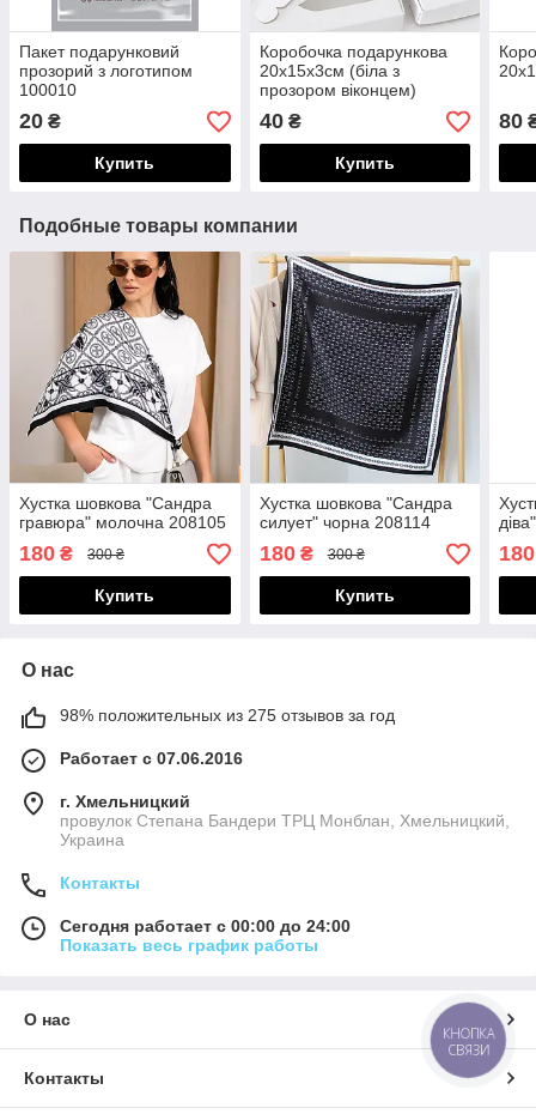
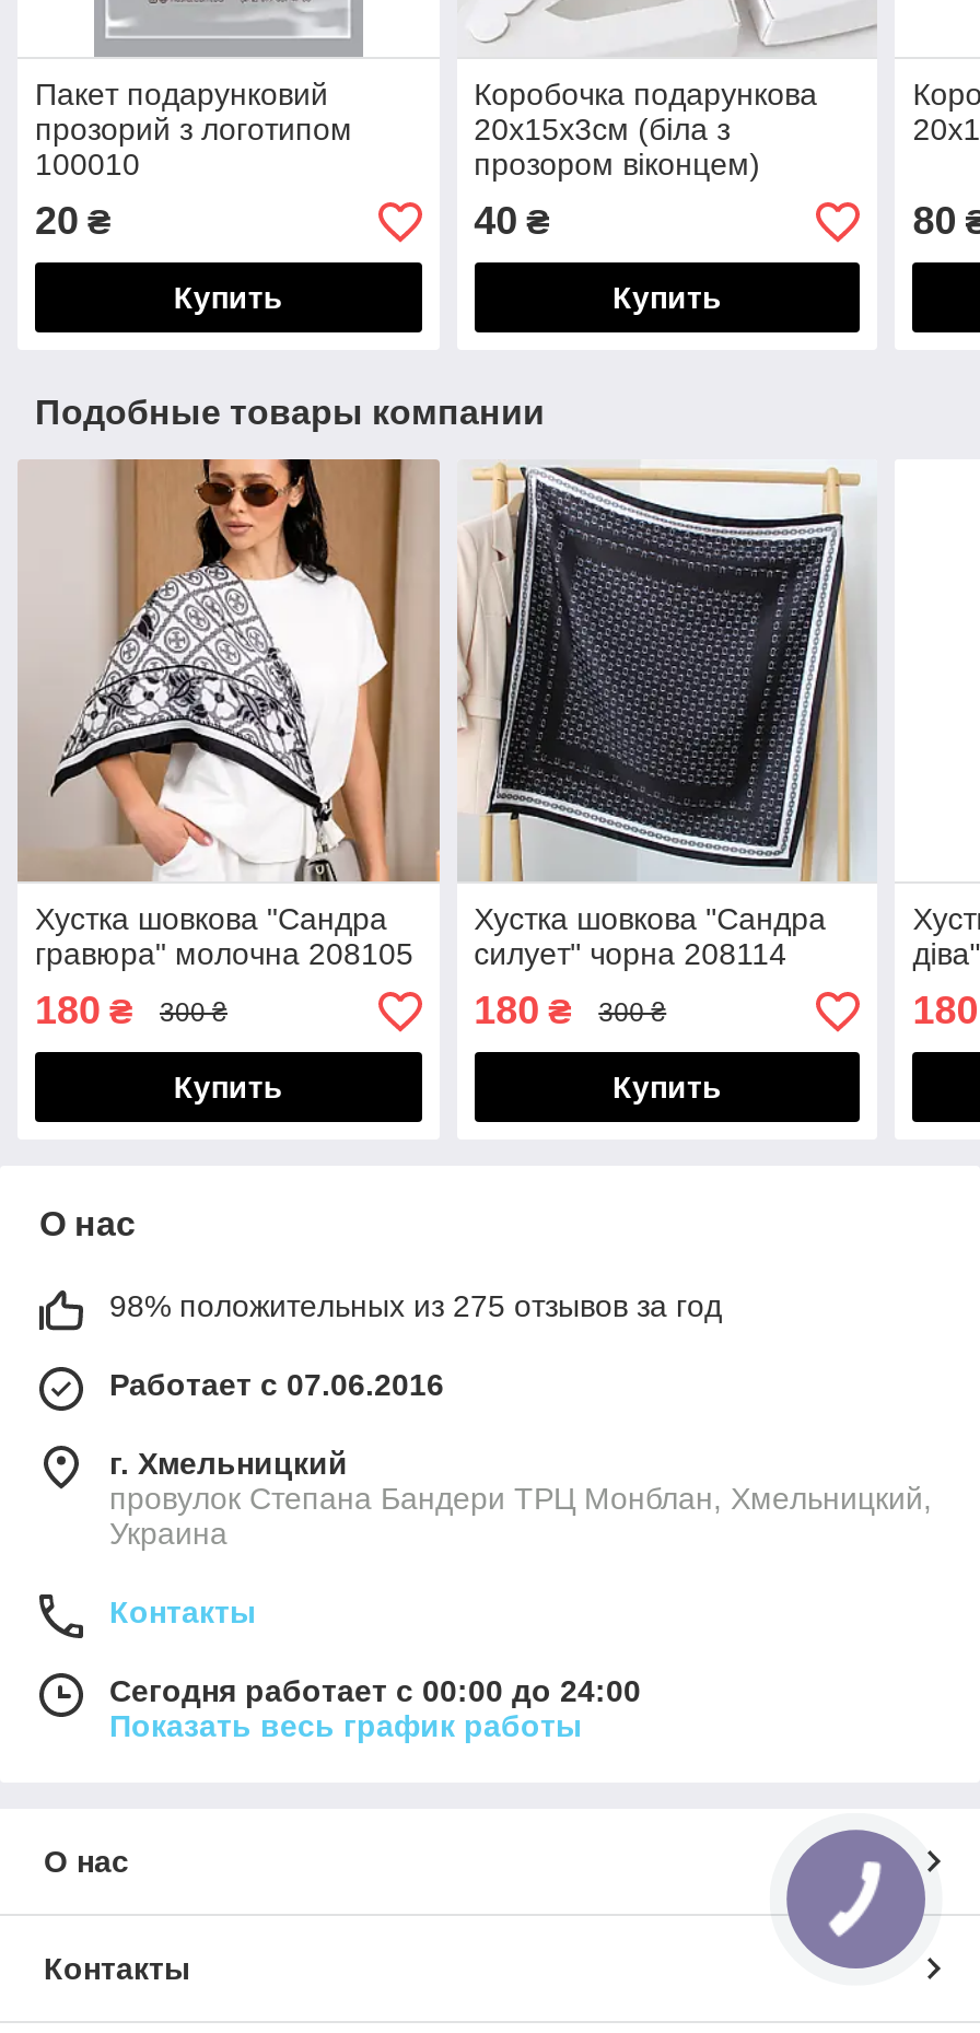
[443,1025,494,1059] КНОПКА | СВЯЗИ -> none

